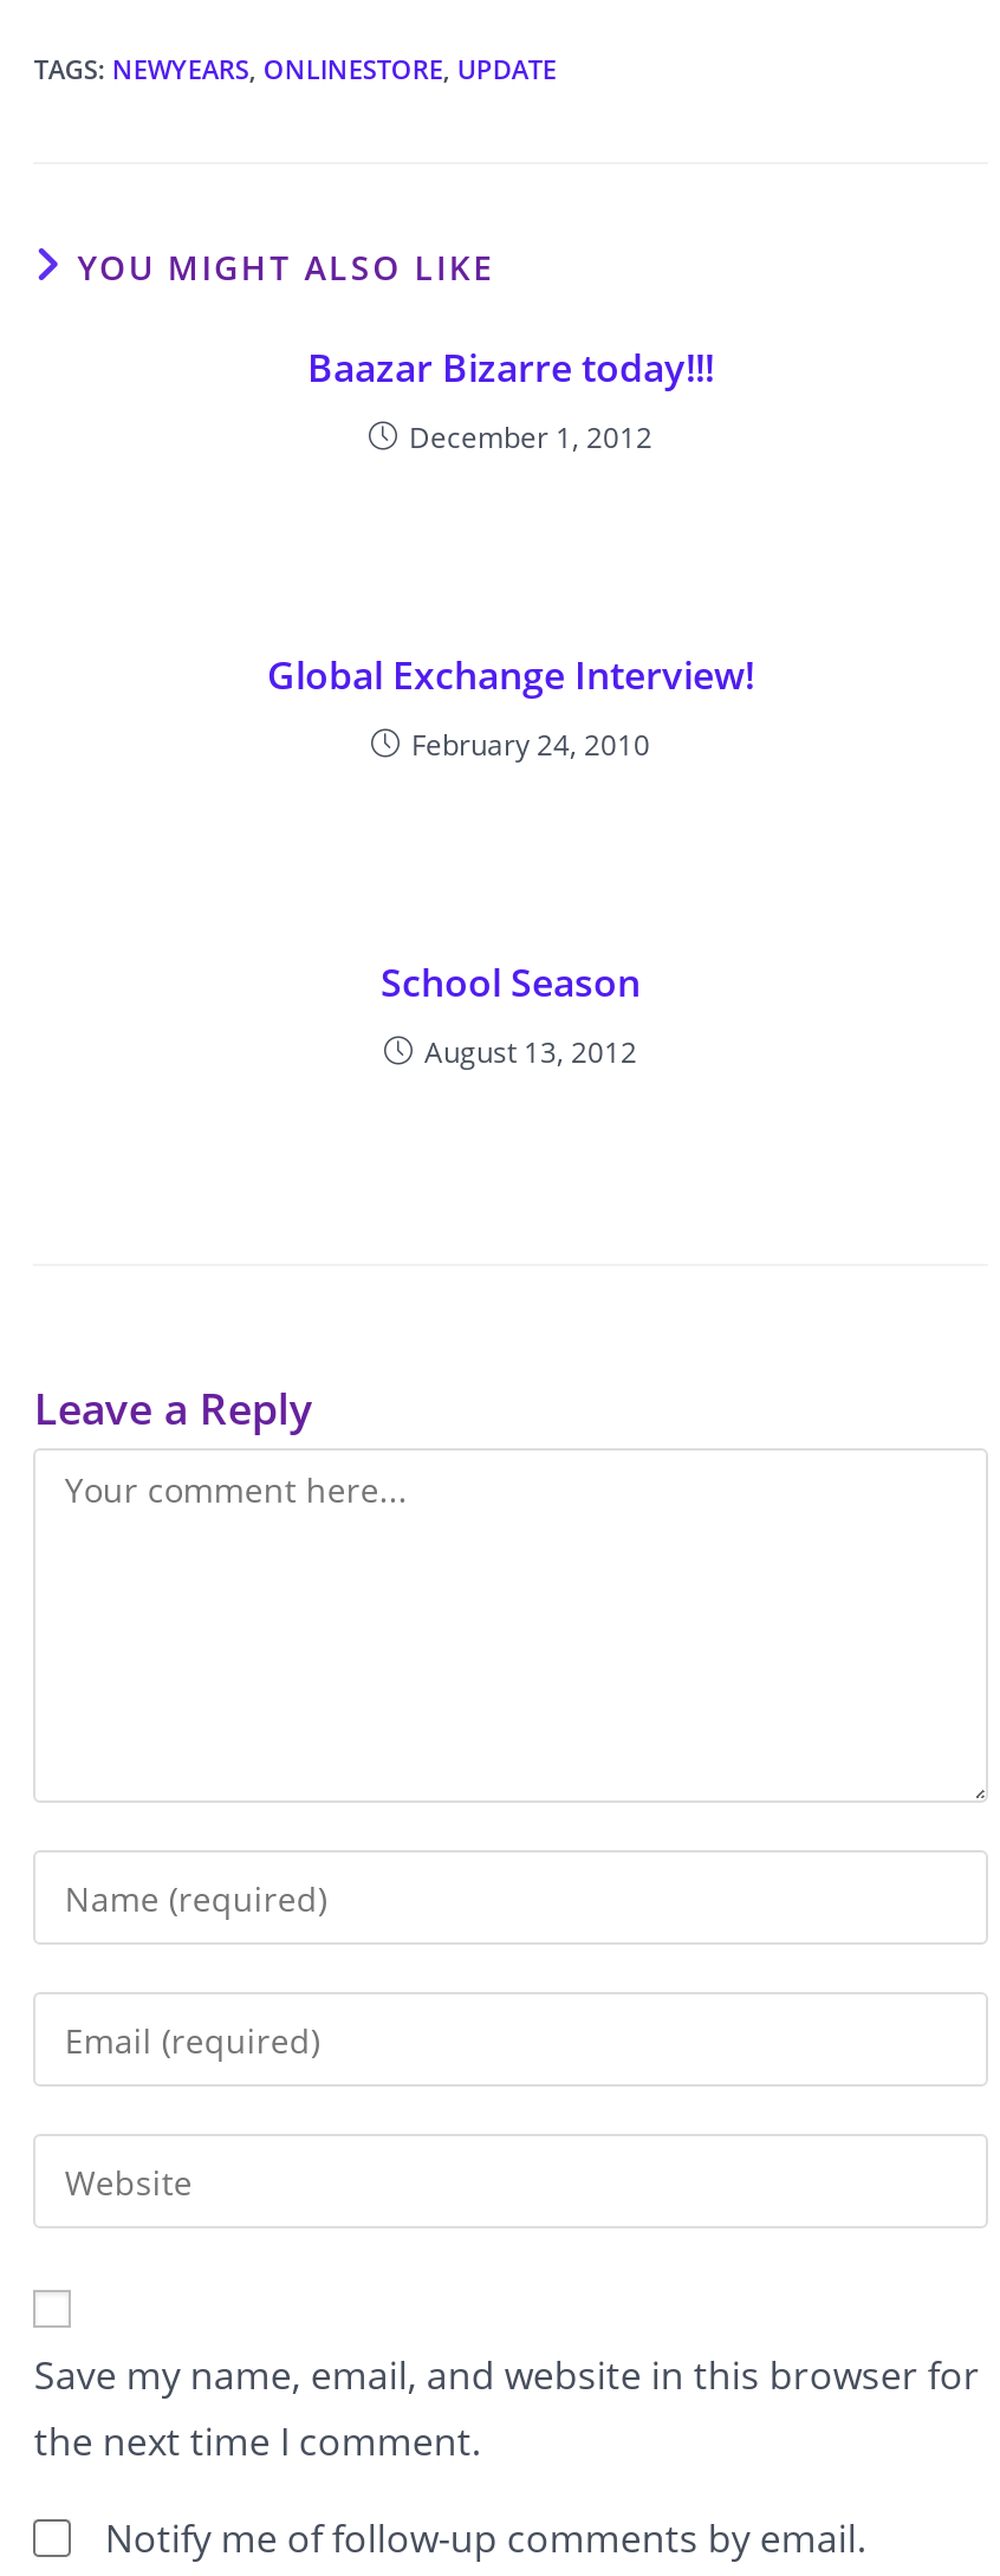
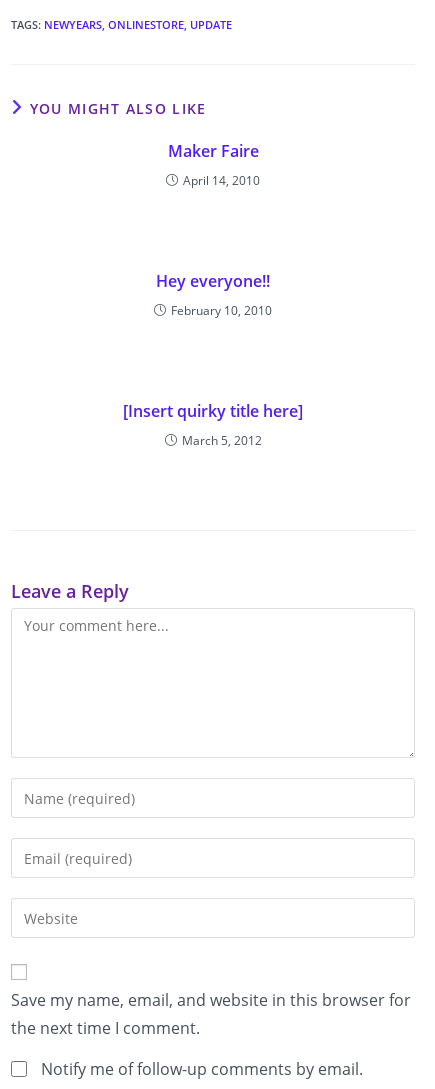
[307,342,714,394] Baazar Bizarre today!!! -> [167,140,258,162] Maker Faire
[409,417,652,458] December 1, 2012 -> [183,172,260,189] April 14, 2010
[267,649,754,701] Global Exchange Interview! -> [156,270,270,292] Hey everyone!!
[411,725,650,765] February 24, 2010 -> [171,302,272,319] February 10, 2010
[381,956,641,1008] School Season -> [123,400,303,422] [Insert quirky title here]
[424,1032,637,1072] August 13, 2012 -> [181,432,261,449] March 5, 2012

